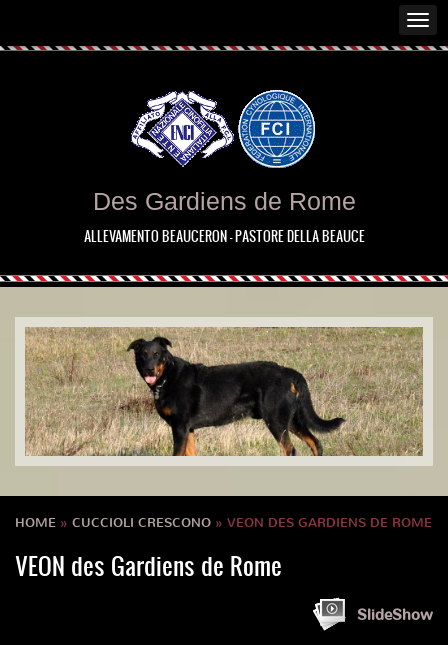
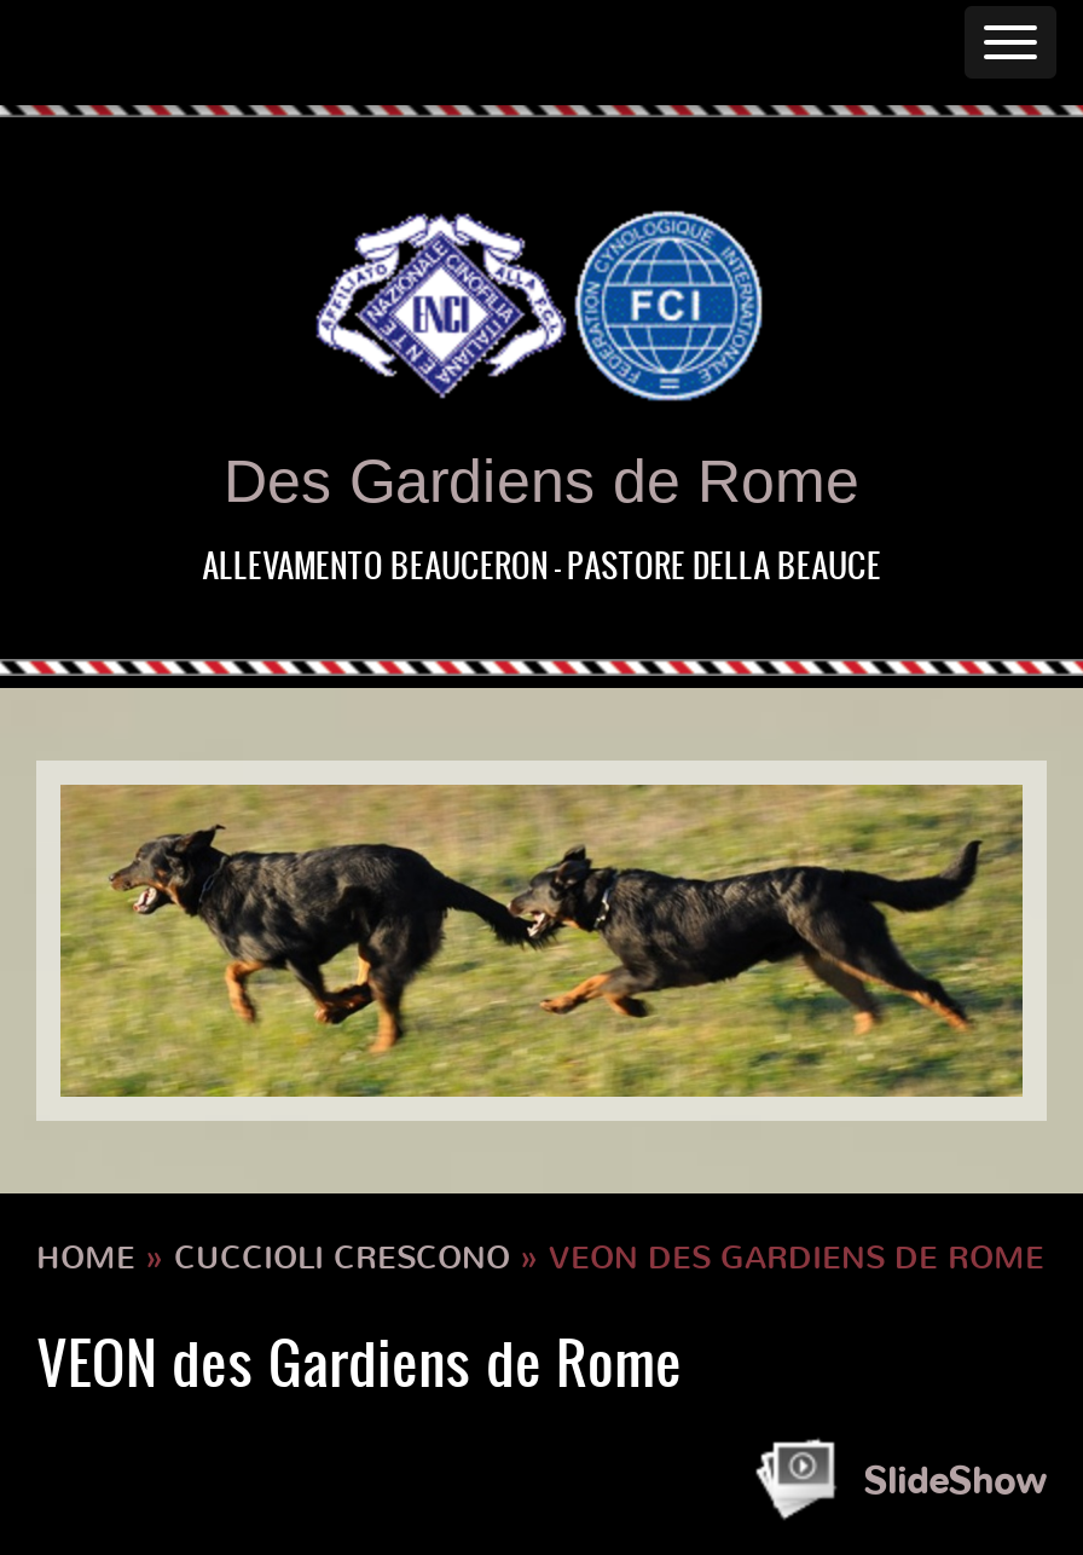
[25,327,423,457] [image] -> [60,785,1023,1099] [image]

